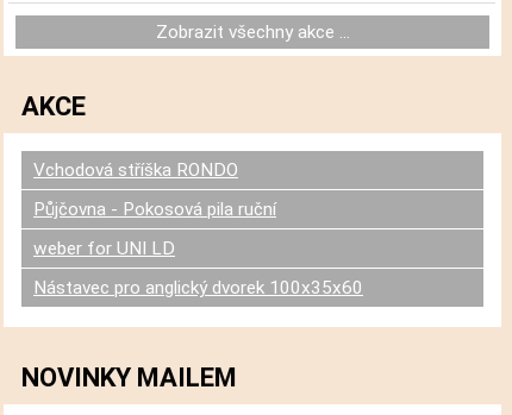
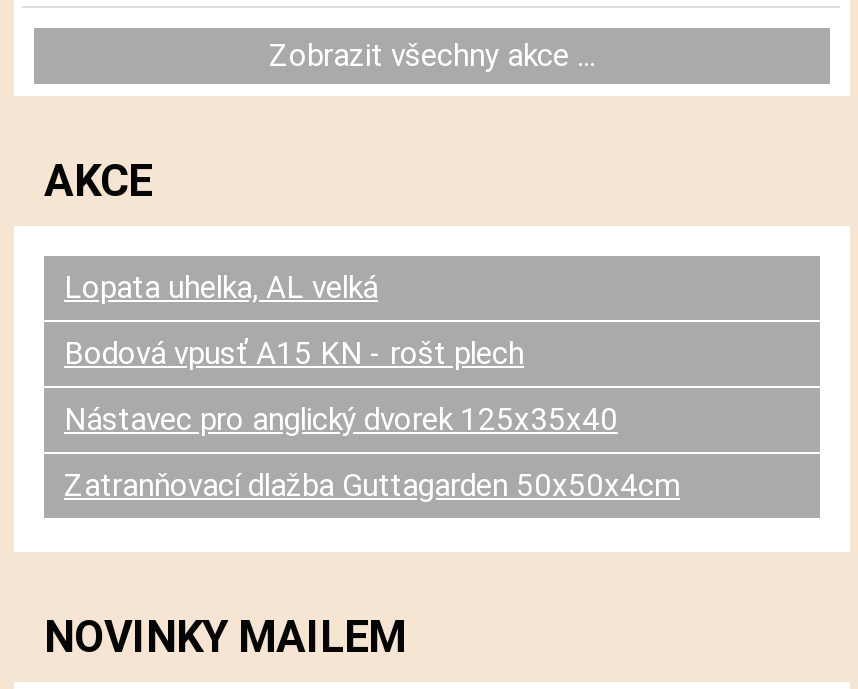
[33,160,238,181] Vchodová stříška RONDO -> [64,271,378,307] Lopata uhelka, AL velká
[33,199,276,220] Půjčovna - Pokosová pila ruční -> [64,337,524,373] Bodová vpusť A15 KN - rošt plech
[33,238,175,260] weber for UNI LD -> [64,403,618,439] Nástavec pro anglický dvorek 125x35x40
[33,277,363,299] Nástavec pro anglický dvorek 100x35x60 -> [64,469,680,505] Zatranňovací dlažba Guttagarden 50x50x4cm

